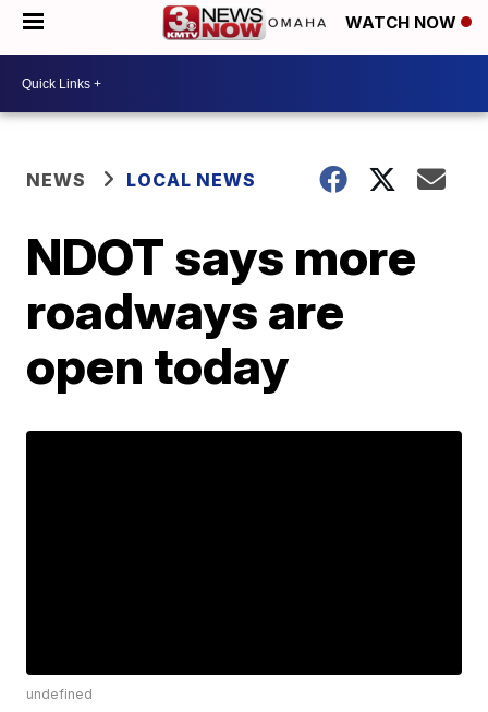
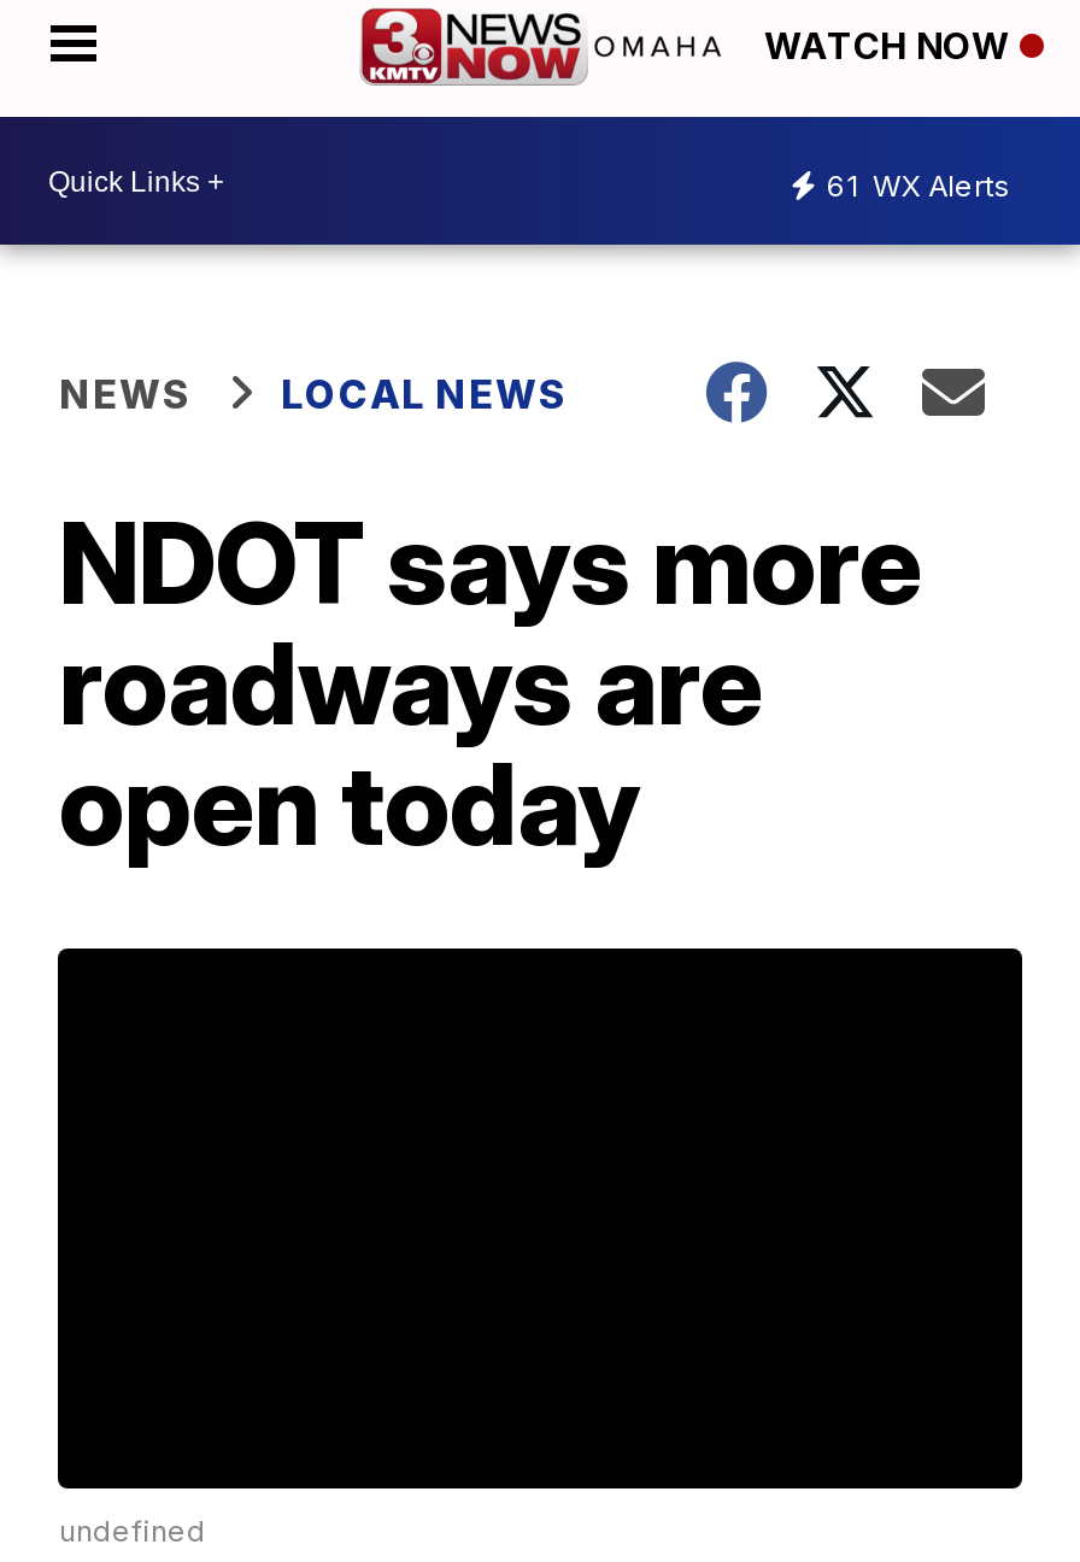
none -> [827,166,1010,202] 61 WX Alerts

